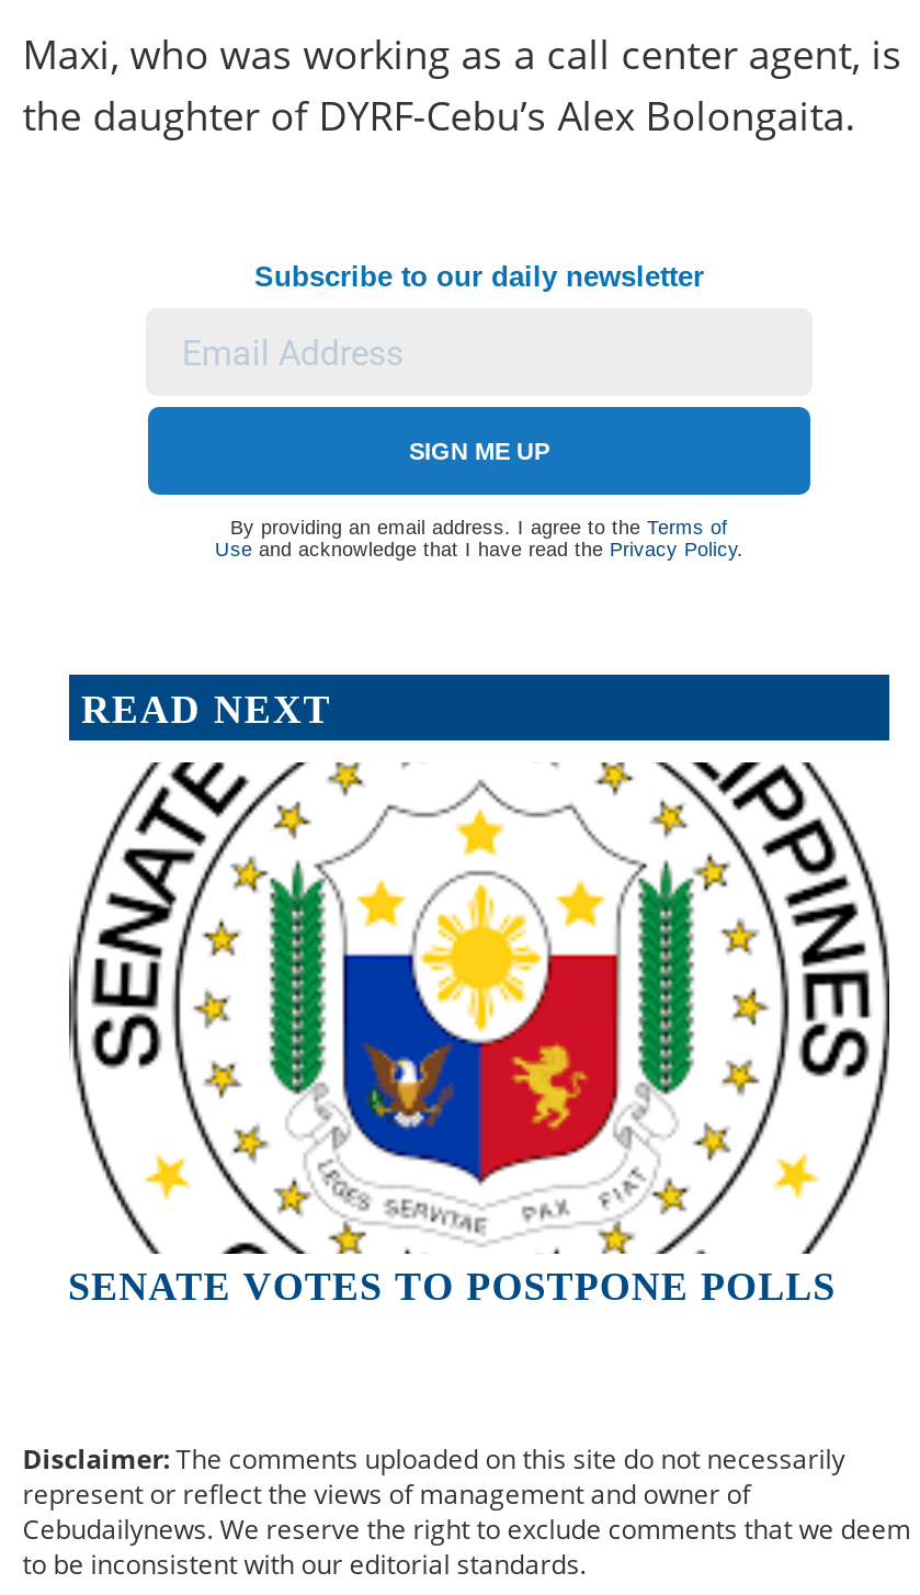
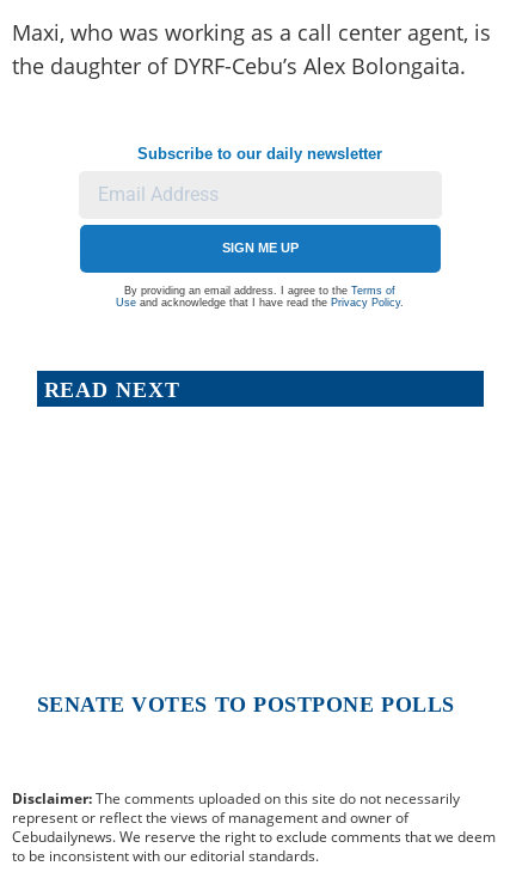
[67,759,891,1257] [image] -> none

